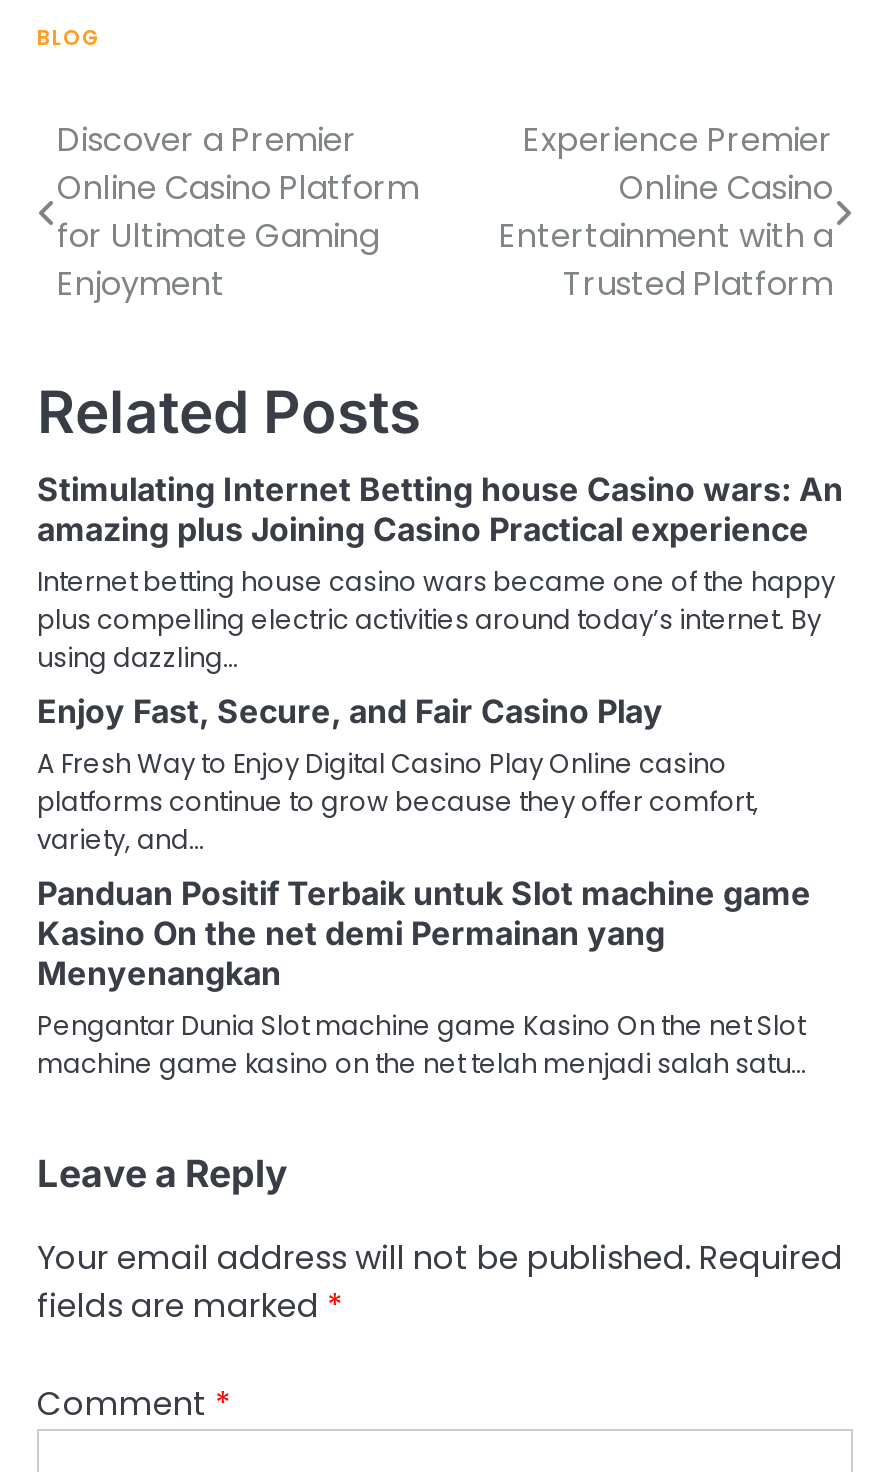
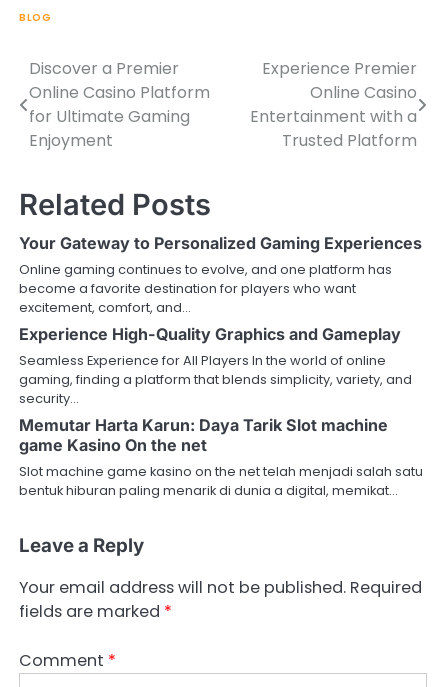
[37,470,843,1084] Stimulating Internet Betting house Casino wars: An | amazing plus Joining Casino Practical experience | Internet betting house casino wars became one of the happy | plus compelling electric activities around today’s internet. By | using dazzling… | Enjoy Fast, Secure, and Fair Casino Play | A Fresh Way to Enjoy Digital Casino Play Online casino | platforms continue to grow because they offer comfort, | variety, and… | Panduan Positif Terbaik untuk Slot machine game | Kasino On the net demi Permainan yang | Menyenangkan | Pengantar Dunia Slot machine game Kasino On the net Slot | machine game kasino on the net telah menjadi salah satu… -> [19,233,423,500] Your Gateway to Personalized Gaming Experiences | Online gaming continues to evolve, and one platform has | become a favorite destination for players who want | excitement, comfort, and… | Experience High-Quality Graphics and Gameplay | Seamless Experience for All Players In the world of online | gaming, finding a platform that blends simplicity, variety, and | security… | Memutar Harta Karun: Daya Tarik Slot machine | game Kasino On the net | Slot machine game kasino on the net telah menjadi salah satu | bentuk hiburan paling menarik di dunia a digital, memikat…

